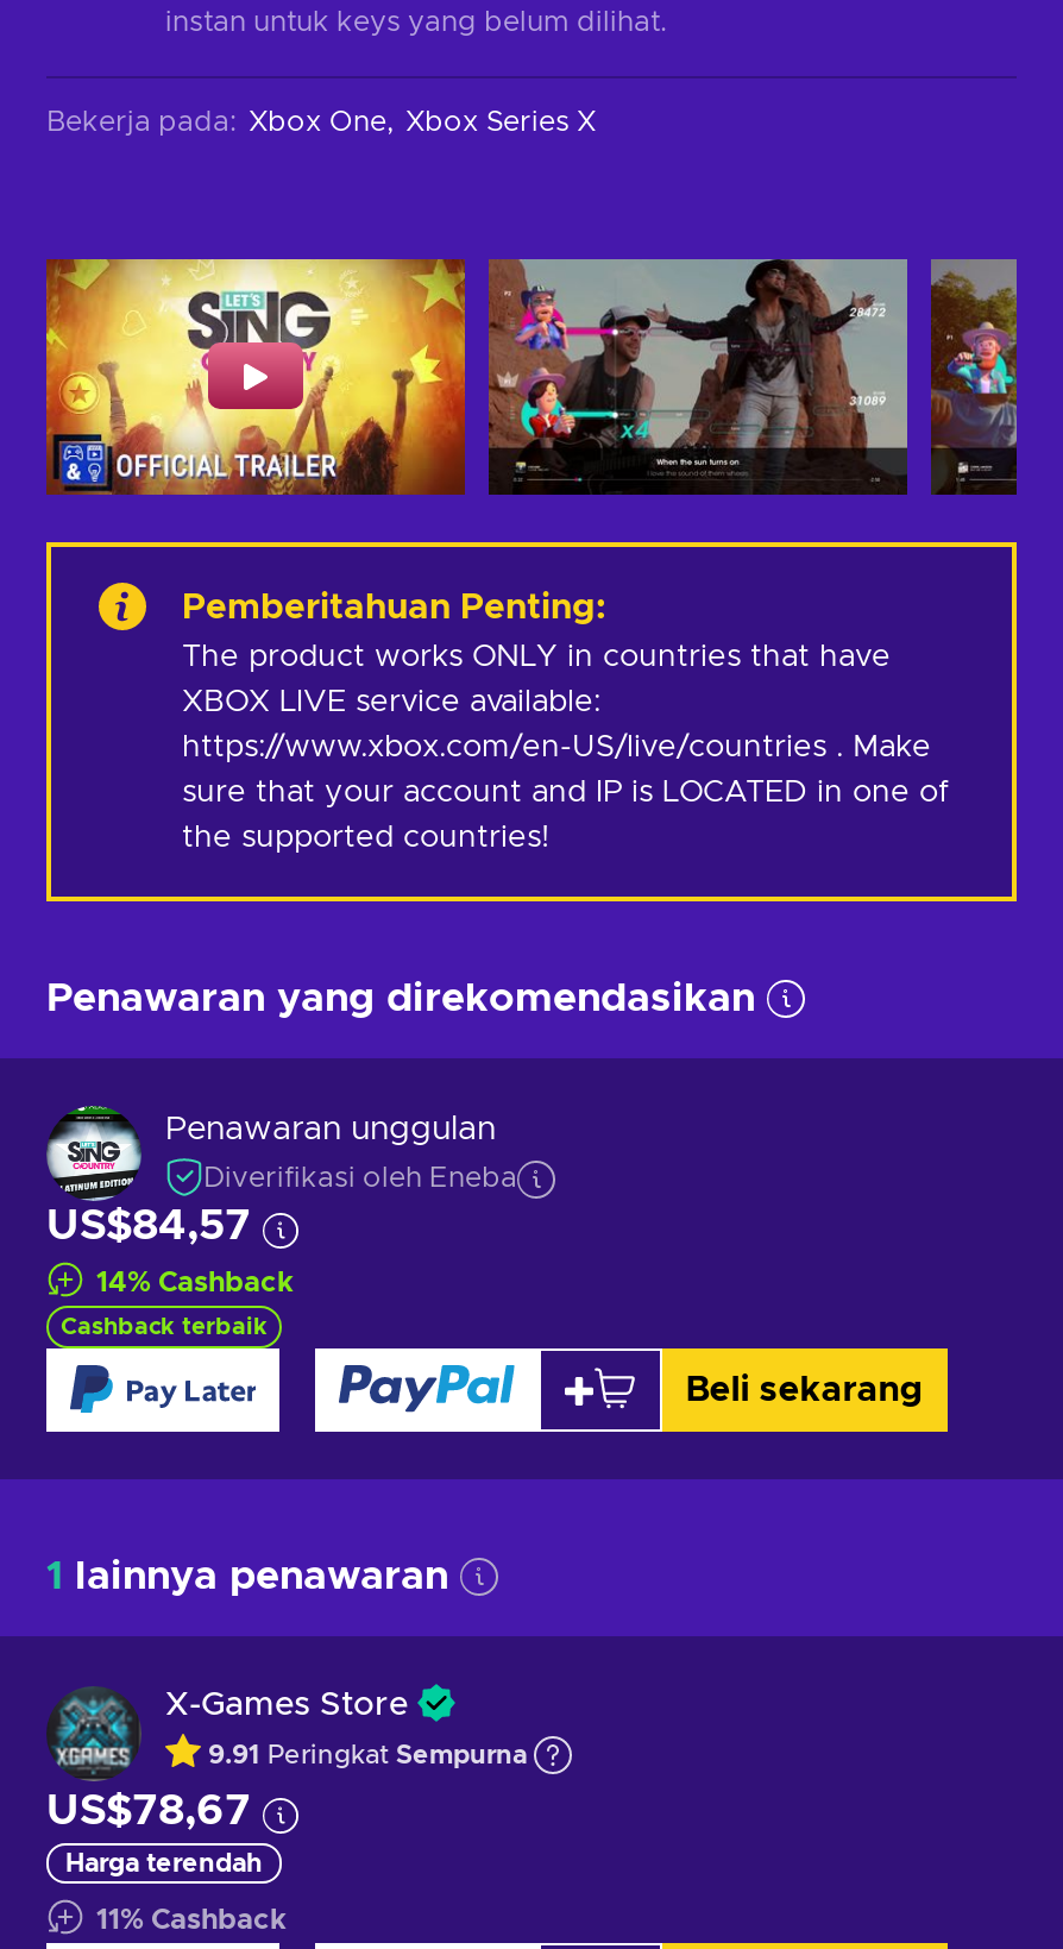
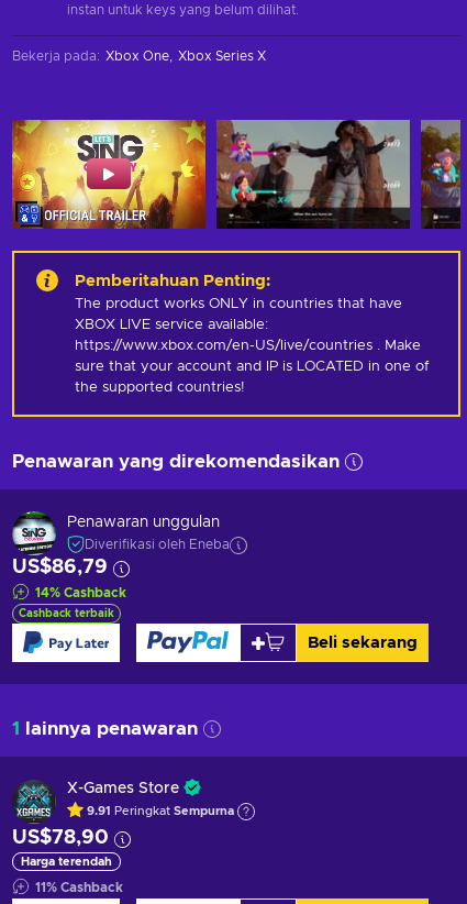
[46,1205,251,1248] US$84,57 -> [12,557,108,577] US$86,79
[46,1790,251,1833] US$78,67 -> [12,828,109,847] US$78,90

